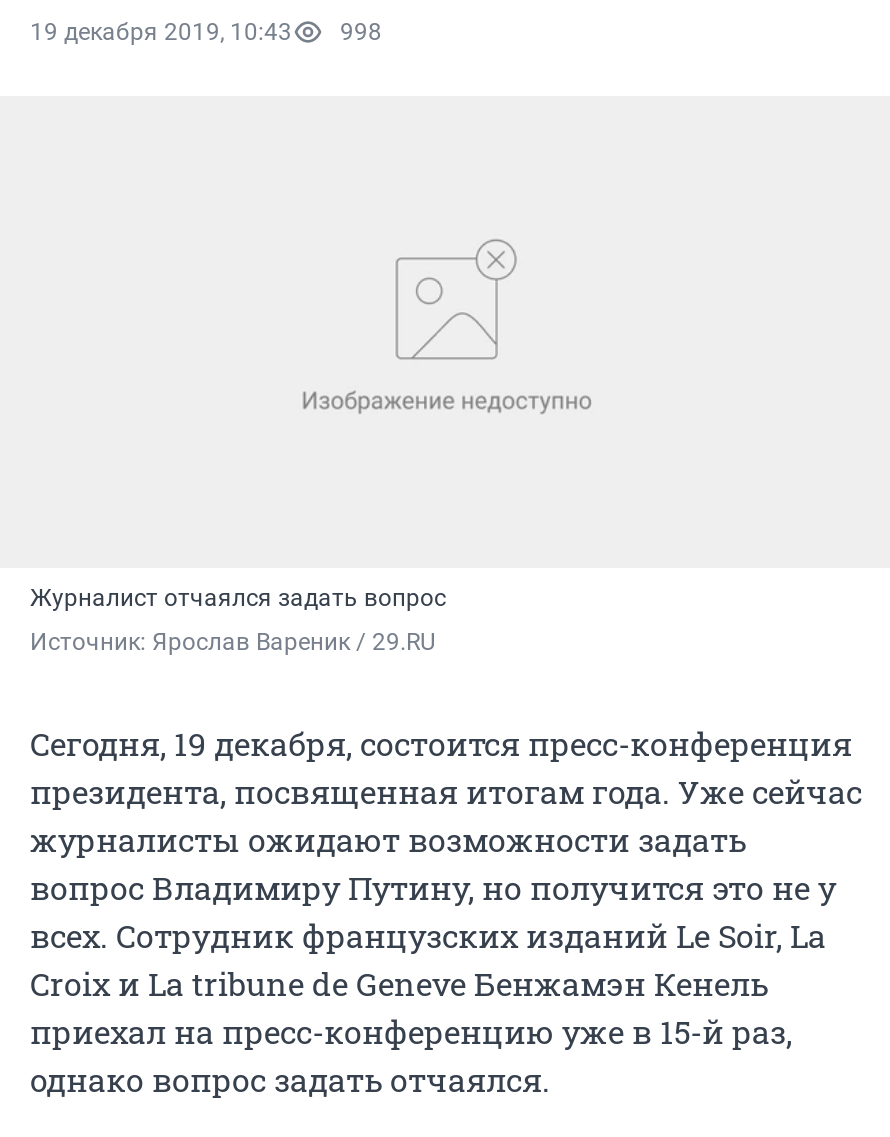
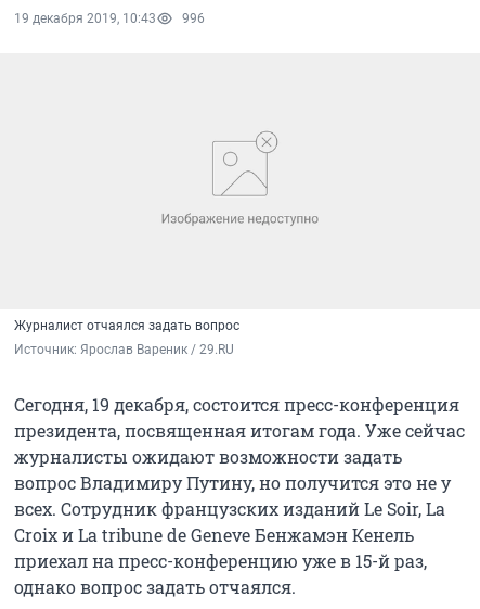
[30,18,382,46] 19 декабря 2019, 10:43 998 -> [14,11,205,26] 19 декабря 2019, 10:43 996

